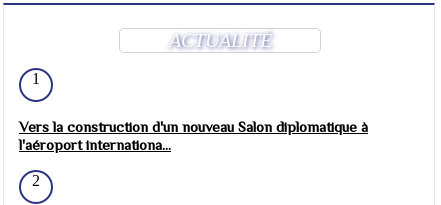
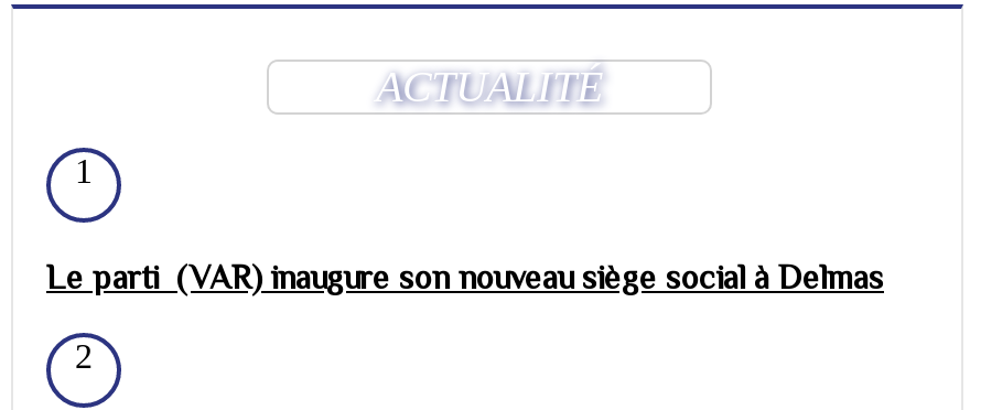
[19,118,368,153] Vers la construction d'un nouveau Salon diplomatique à | l'aéroport internationa... -> [46,258,884,296] Le parti (VAR) inaugure son nouveau siège social à Delmas

